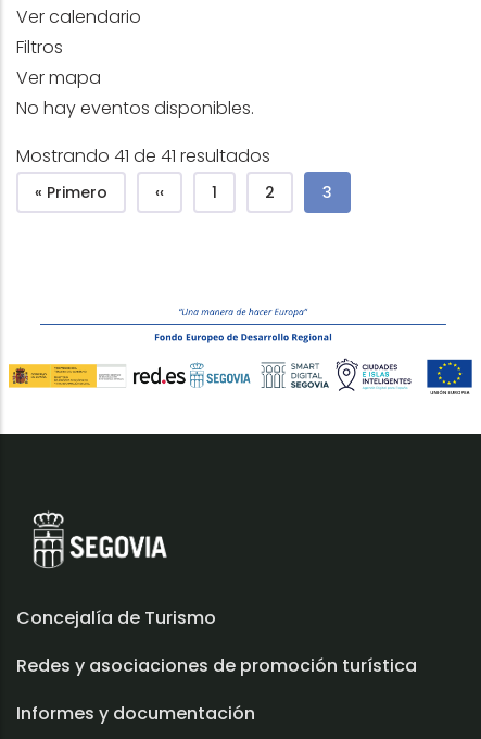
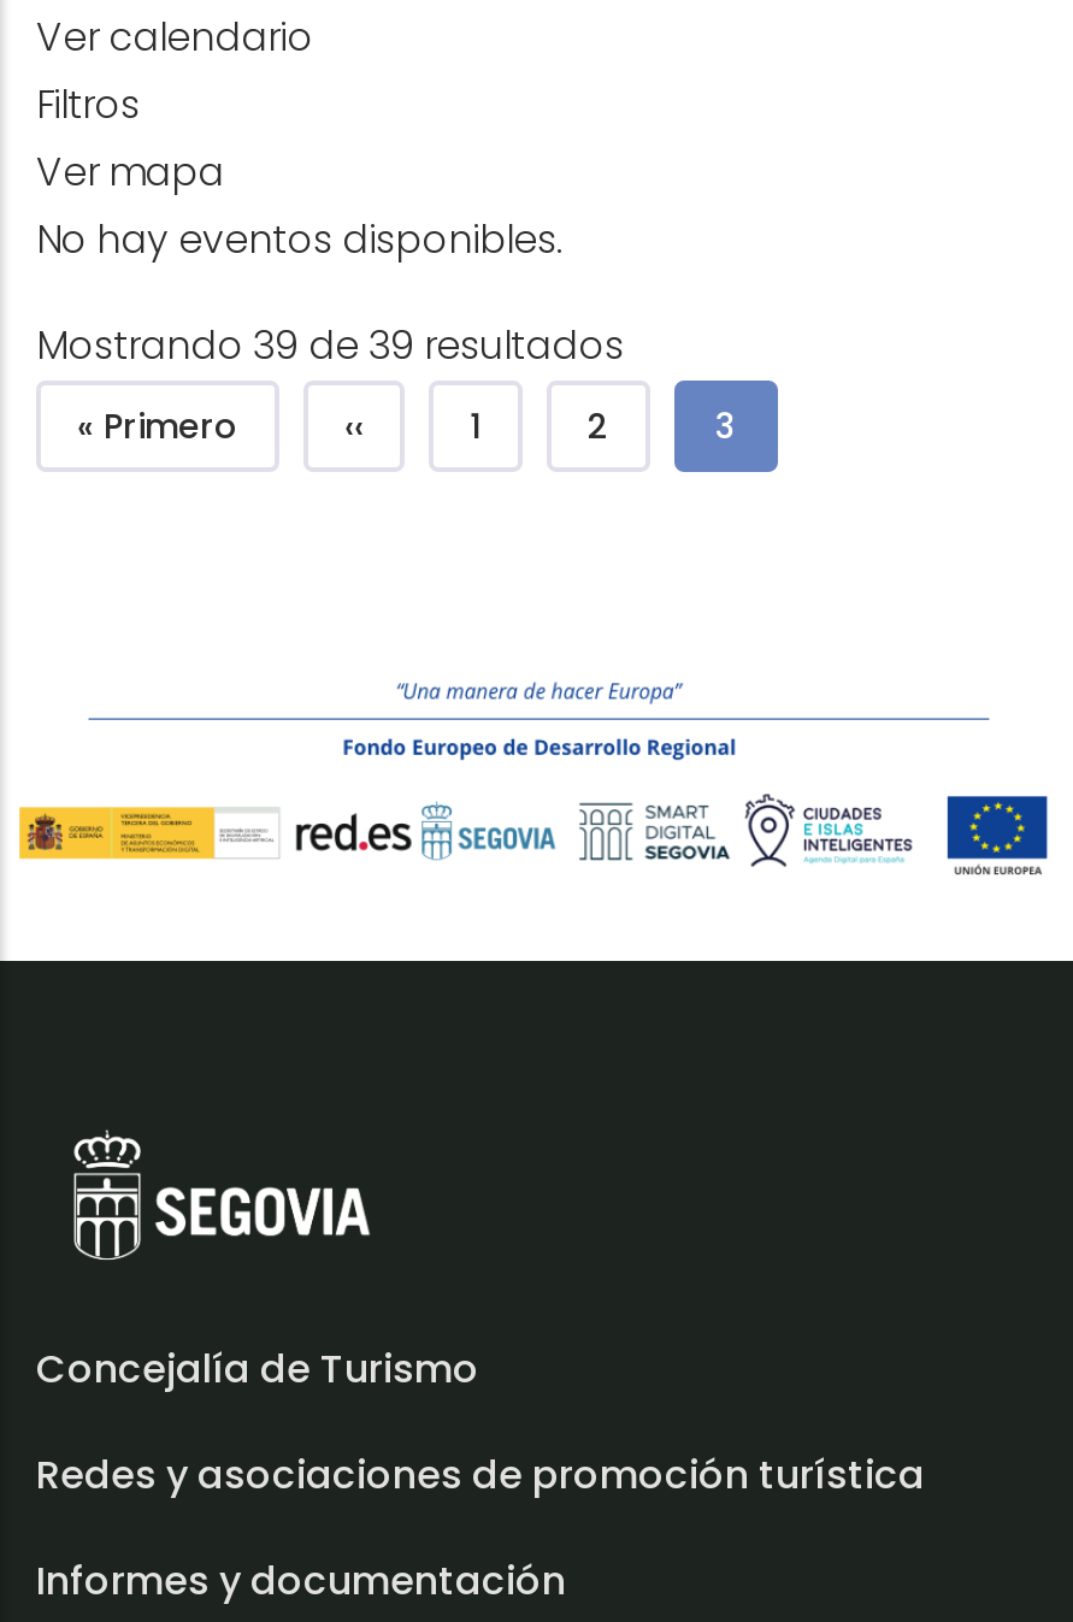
[16,143,270,168] Mostrando 41 de 41 resultados -> [36,317,624,373] Mostrando 39 de 39 resultados

